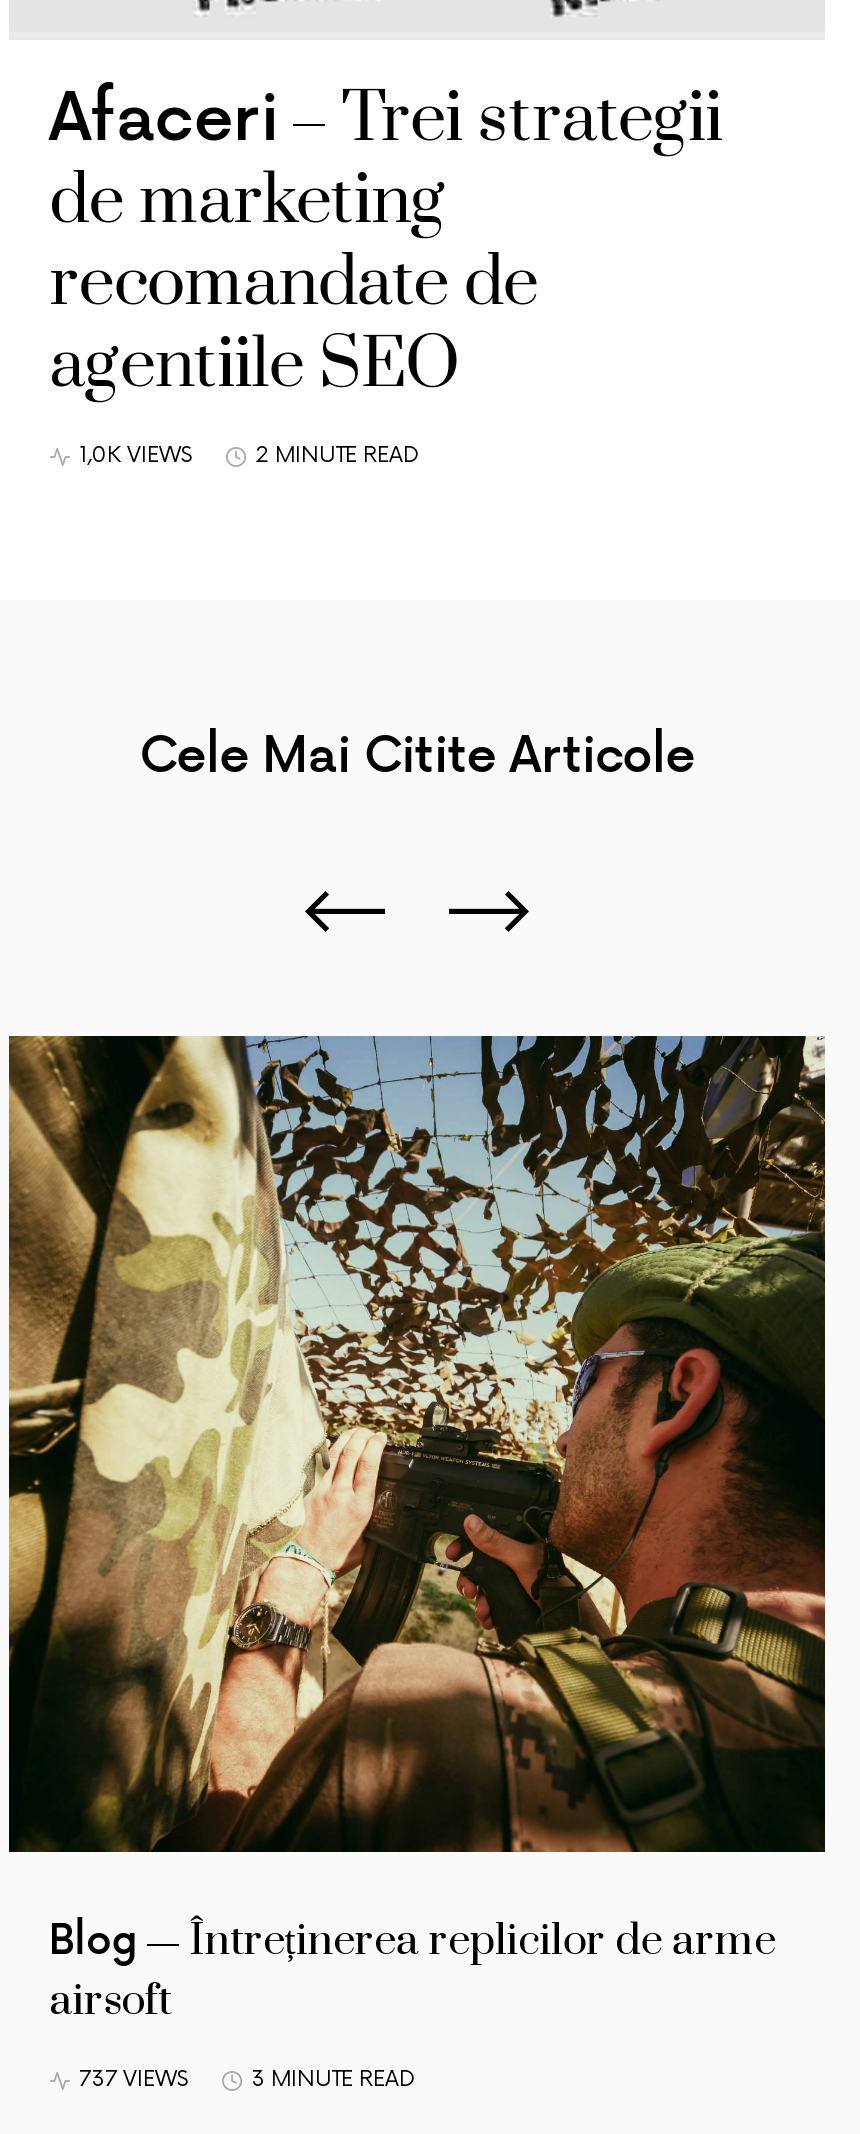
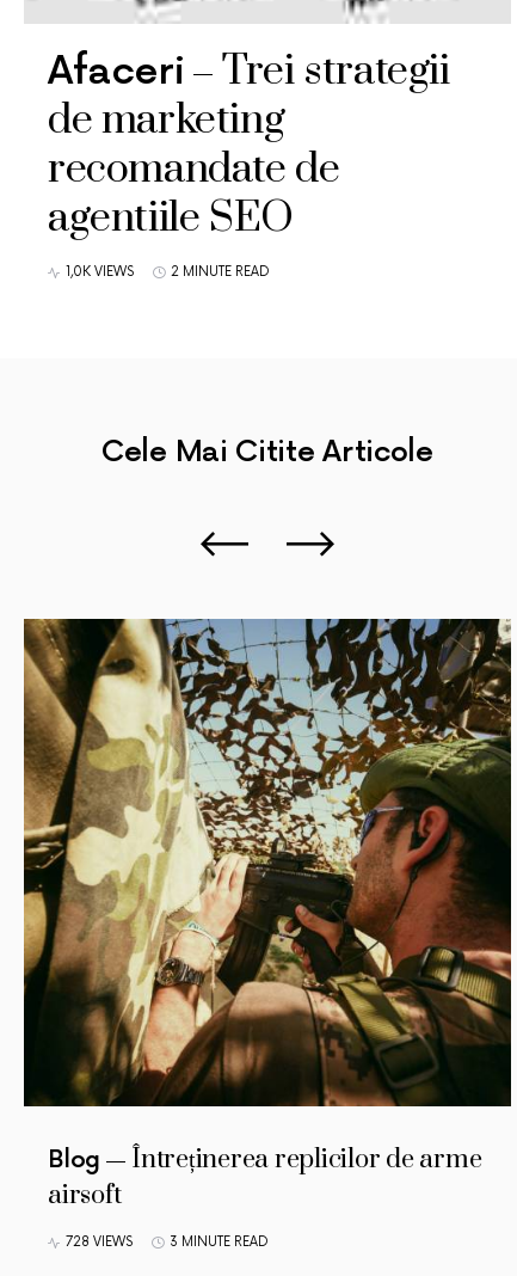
[79,2066,189,2092] 737 VIEWS -> [66,1234,133,1250] 728 VIEWS

